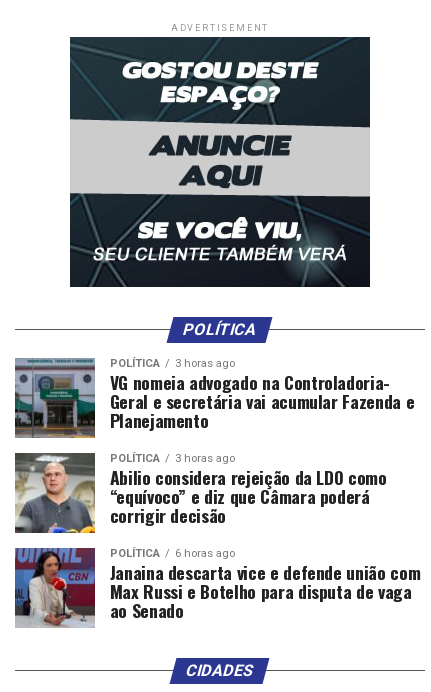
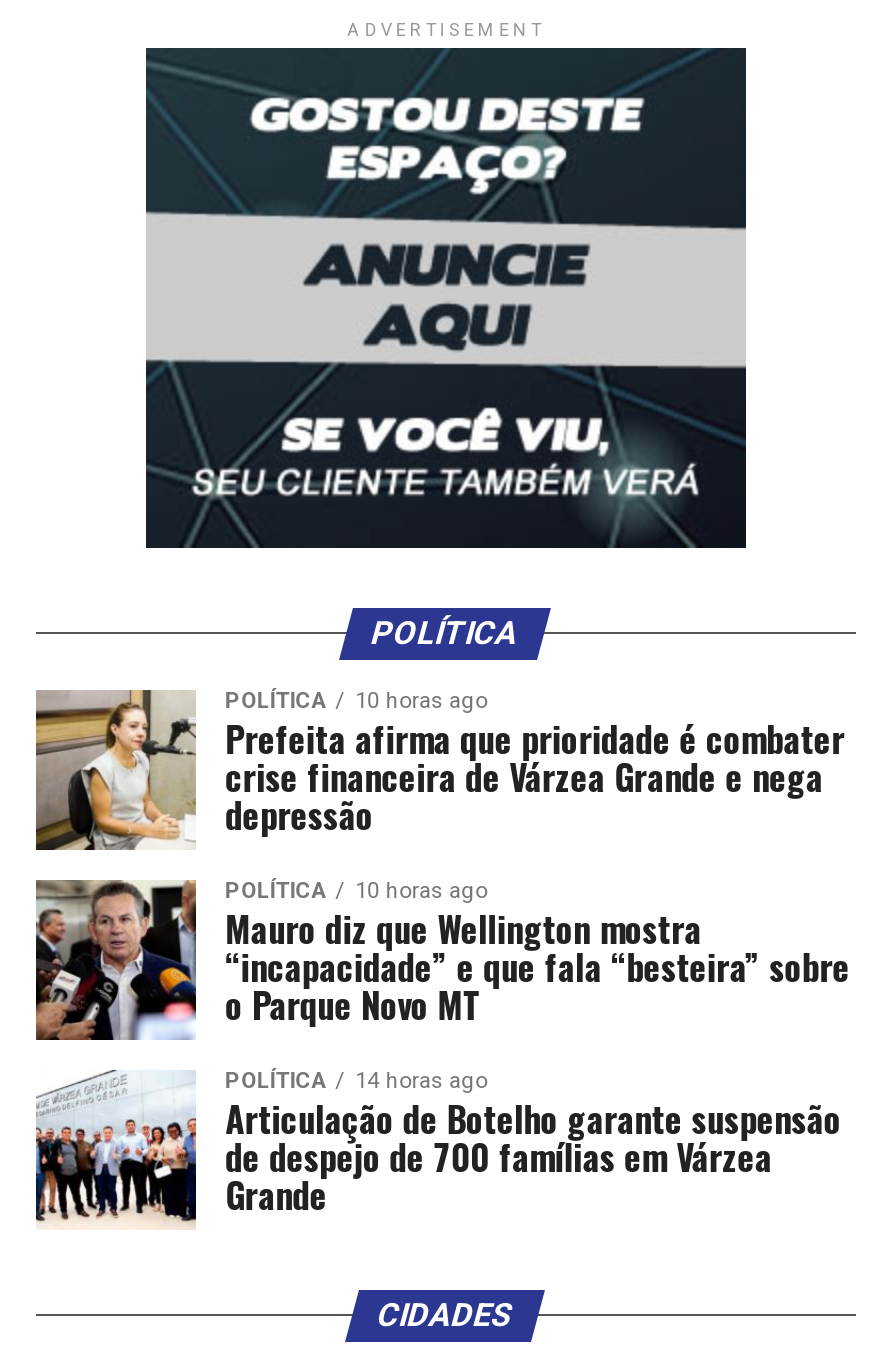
[14,357,414,439] [image] | 3 horas ago | VG nomeia advogado na Controladoria- | Geral e secretária vai acumular Fazenda e | Planejamento -> [34,688,844,850] [image] | 10 horas ago | Prefeita afirma que prioridade é combater | crise financeira de Várzea Grande e nega | depressão
[14,452,387,534] [image] | 3 horas ago | Abilio considera rejeição da LDO como | “equívoco” e diz que Câmara poderá | corrigir decisão -> [34,878,850,1042] [image] | 10 horas ago | Mauro diz que Wellington mostra | “incapacidade” e que fala “besteira” sobre | o Parque Novo MT
[14,547,420,628] [image] | 6 horas ago | Janaina descarta vice e defende união com | Max Russi e Botelho para disputa de vaga | ao Senado -> [34,1068,841,1228] [image] | 14 horas ago | Articulação de Botelho garante suspensão | de despejo de 700 famílias em Várzea | Grande

